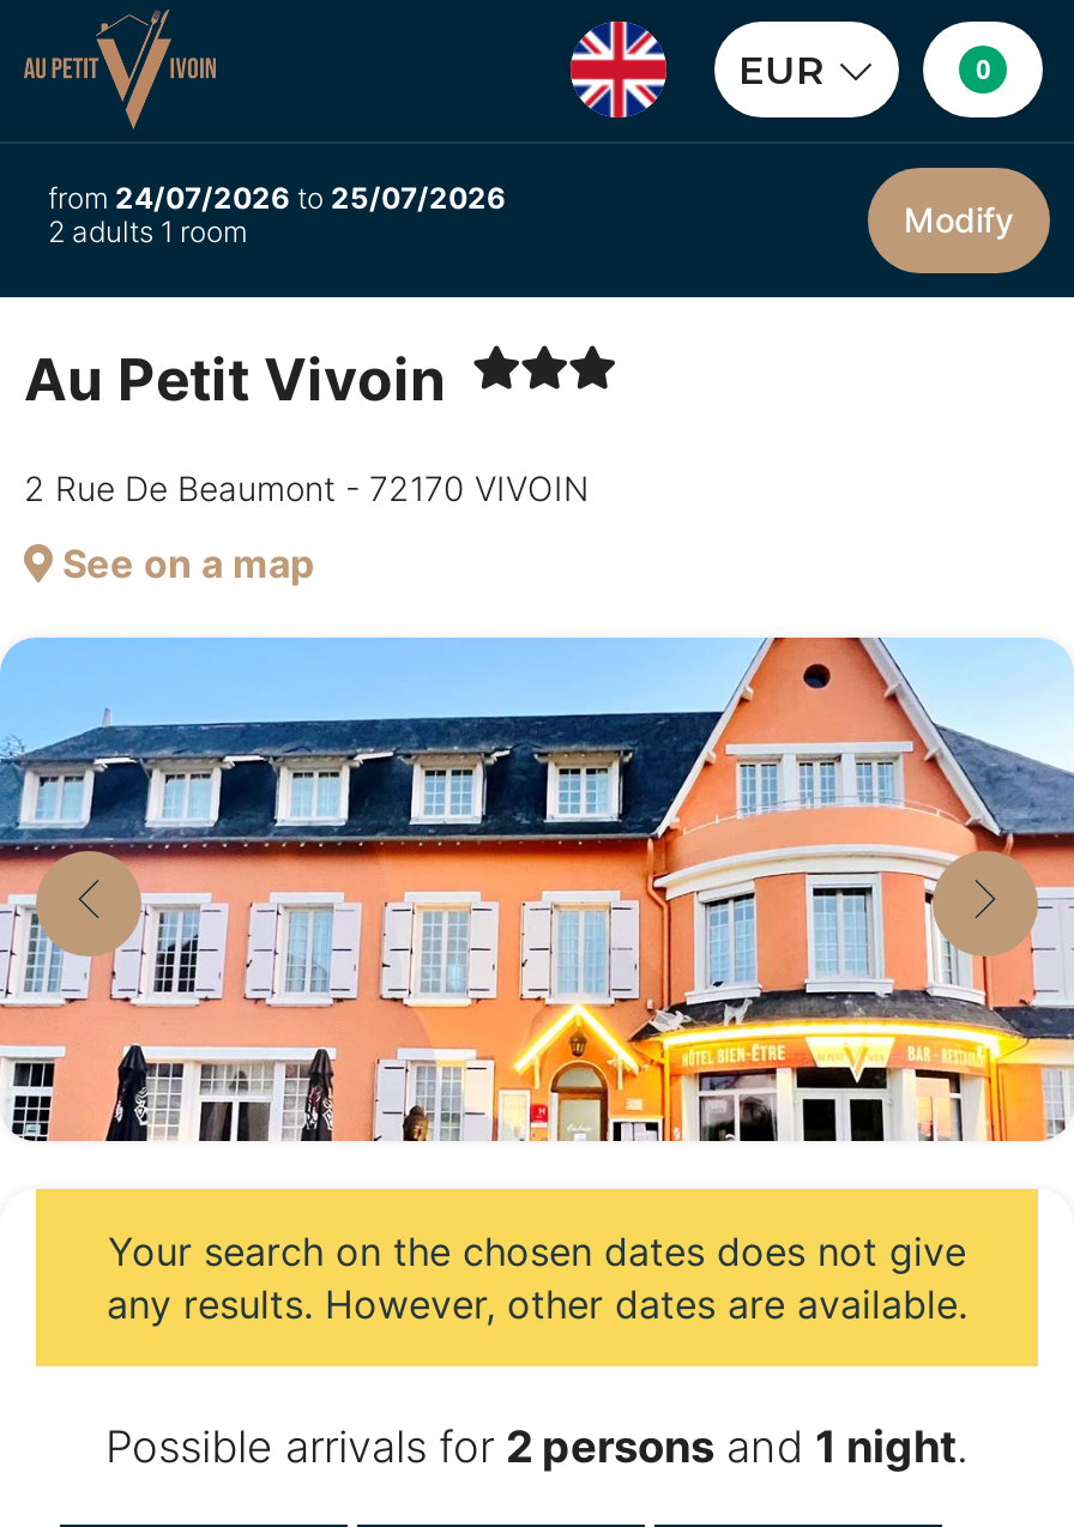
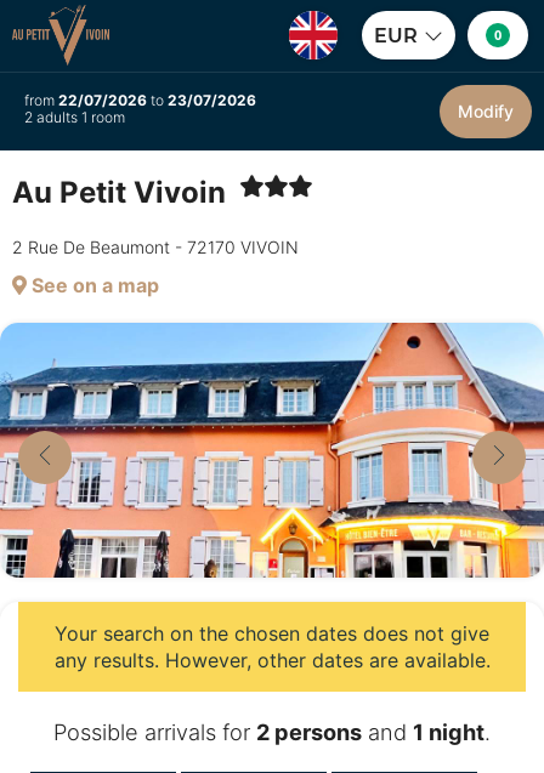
[48,180,506,216] from 24/07/2026 to 25/07/2026 -> [24,91,256,109] from 22/07/2026 to 23/07/2026

